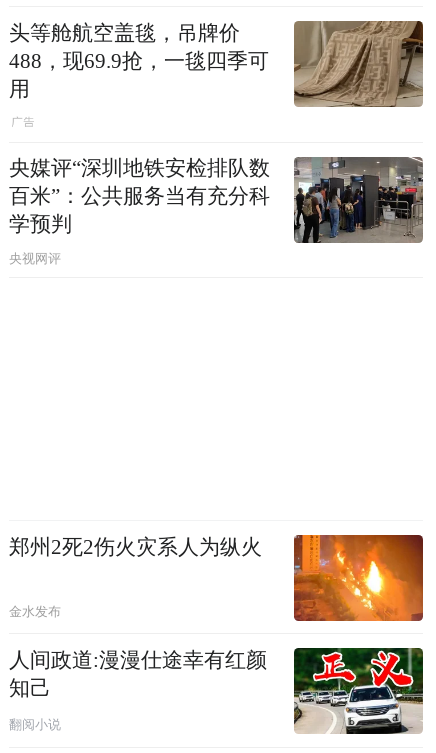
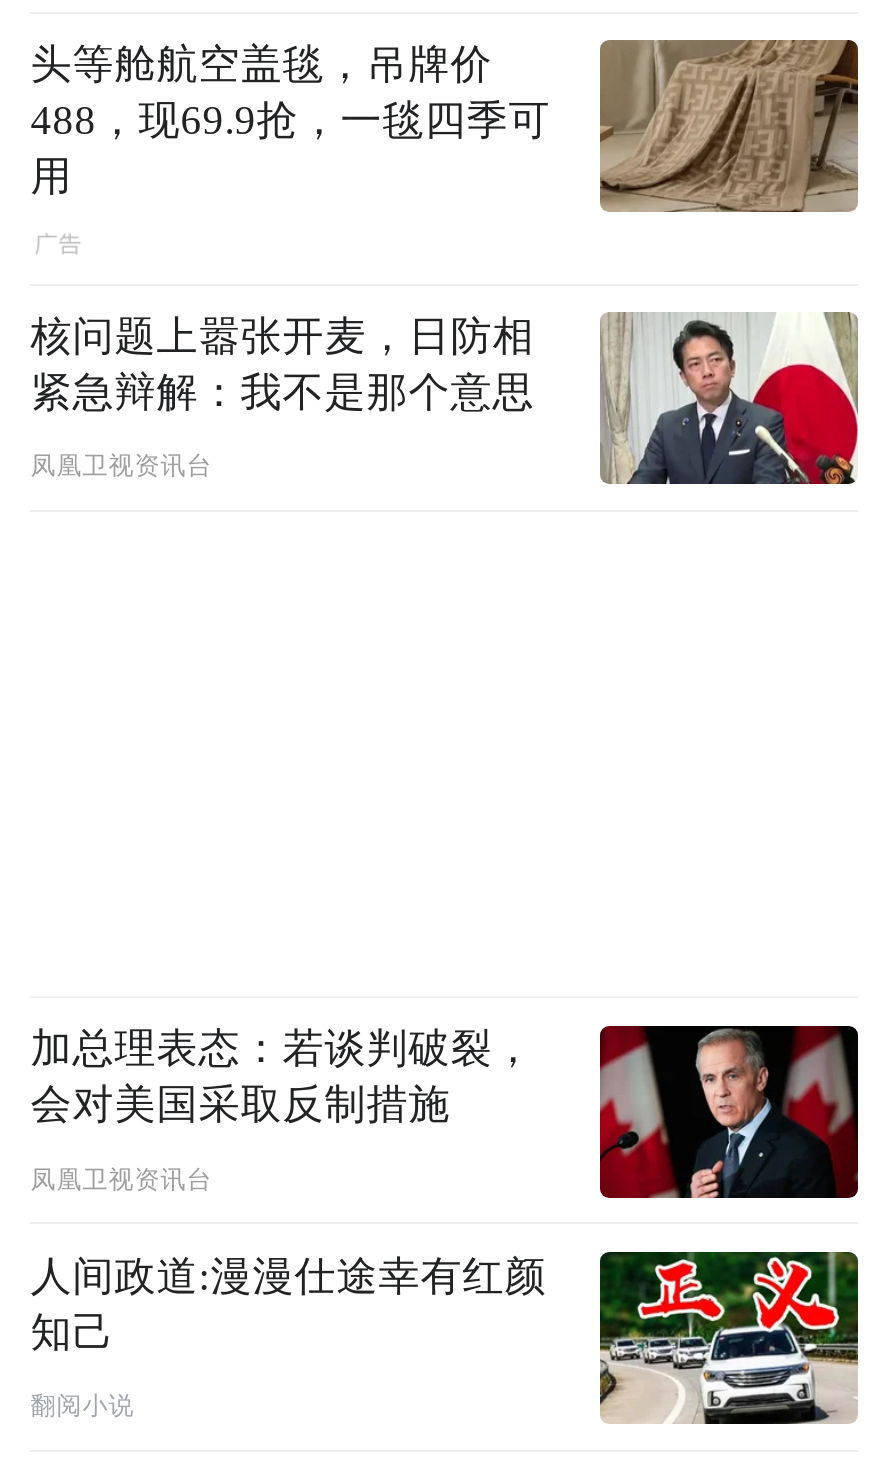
[9,156,423,244] [image] | 央媒评“深圳地铁安检排队数 | 百米”：公共服务当有充分科 | 学预判 -> [30,313,858,485] [image] | 核问题上嚣张开麦，日防相 | 紧急辩解：我不是那个意思
[9,252,61,266] 央视网评 -> [30,452,212,480] 凤凰卫视资讯台
[9,534,424,622] [image] | 郑州2死2伤火灾系人为纵火 -> [30,1023,860,1199] [image] | 加总理表态：若谈判破裂， | 会对美国采取反制措施
[9,605,61,619] 金水发布 -> [30,1165,212,1193] 凤凰卫视资讯台

